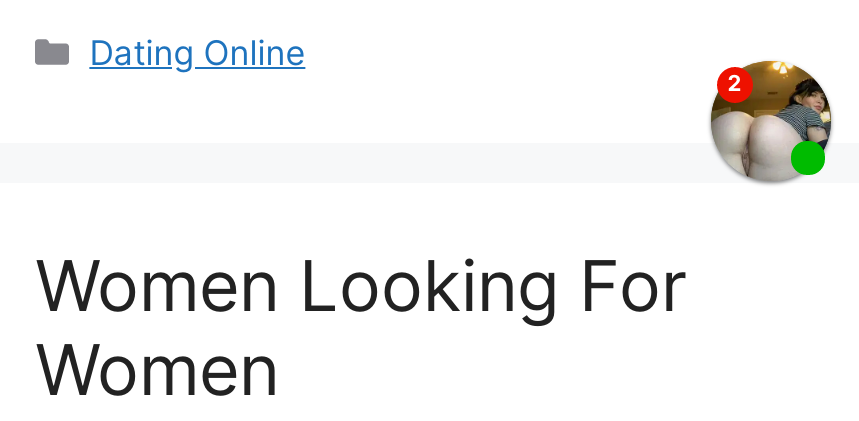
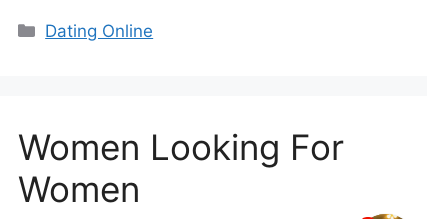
[709,59,833,185] [image] -> none

